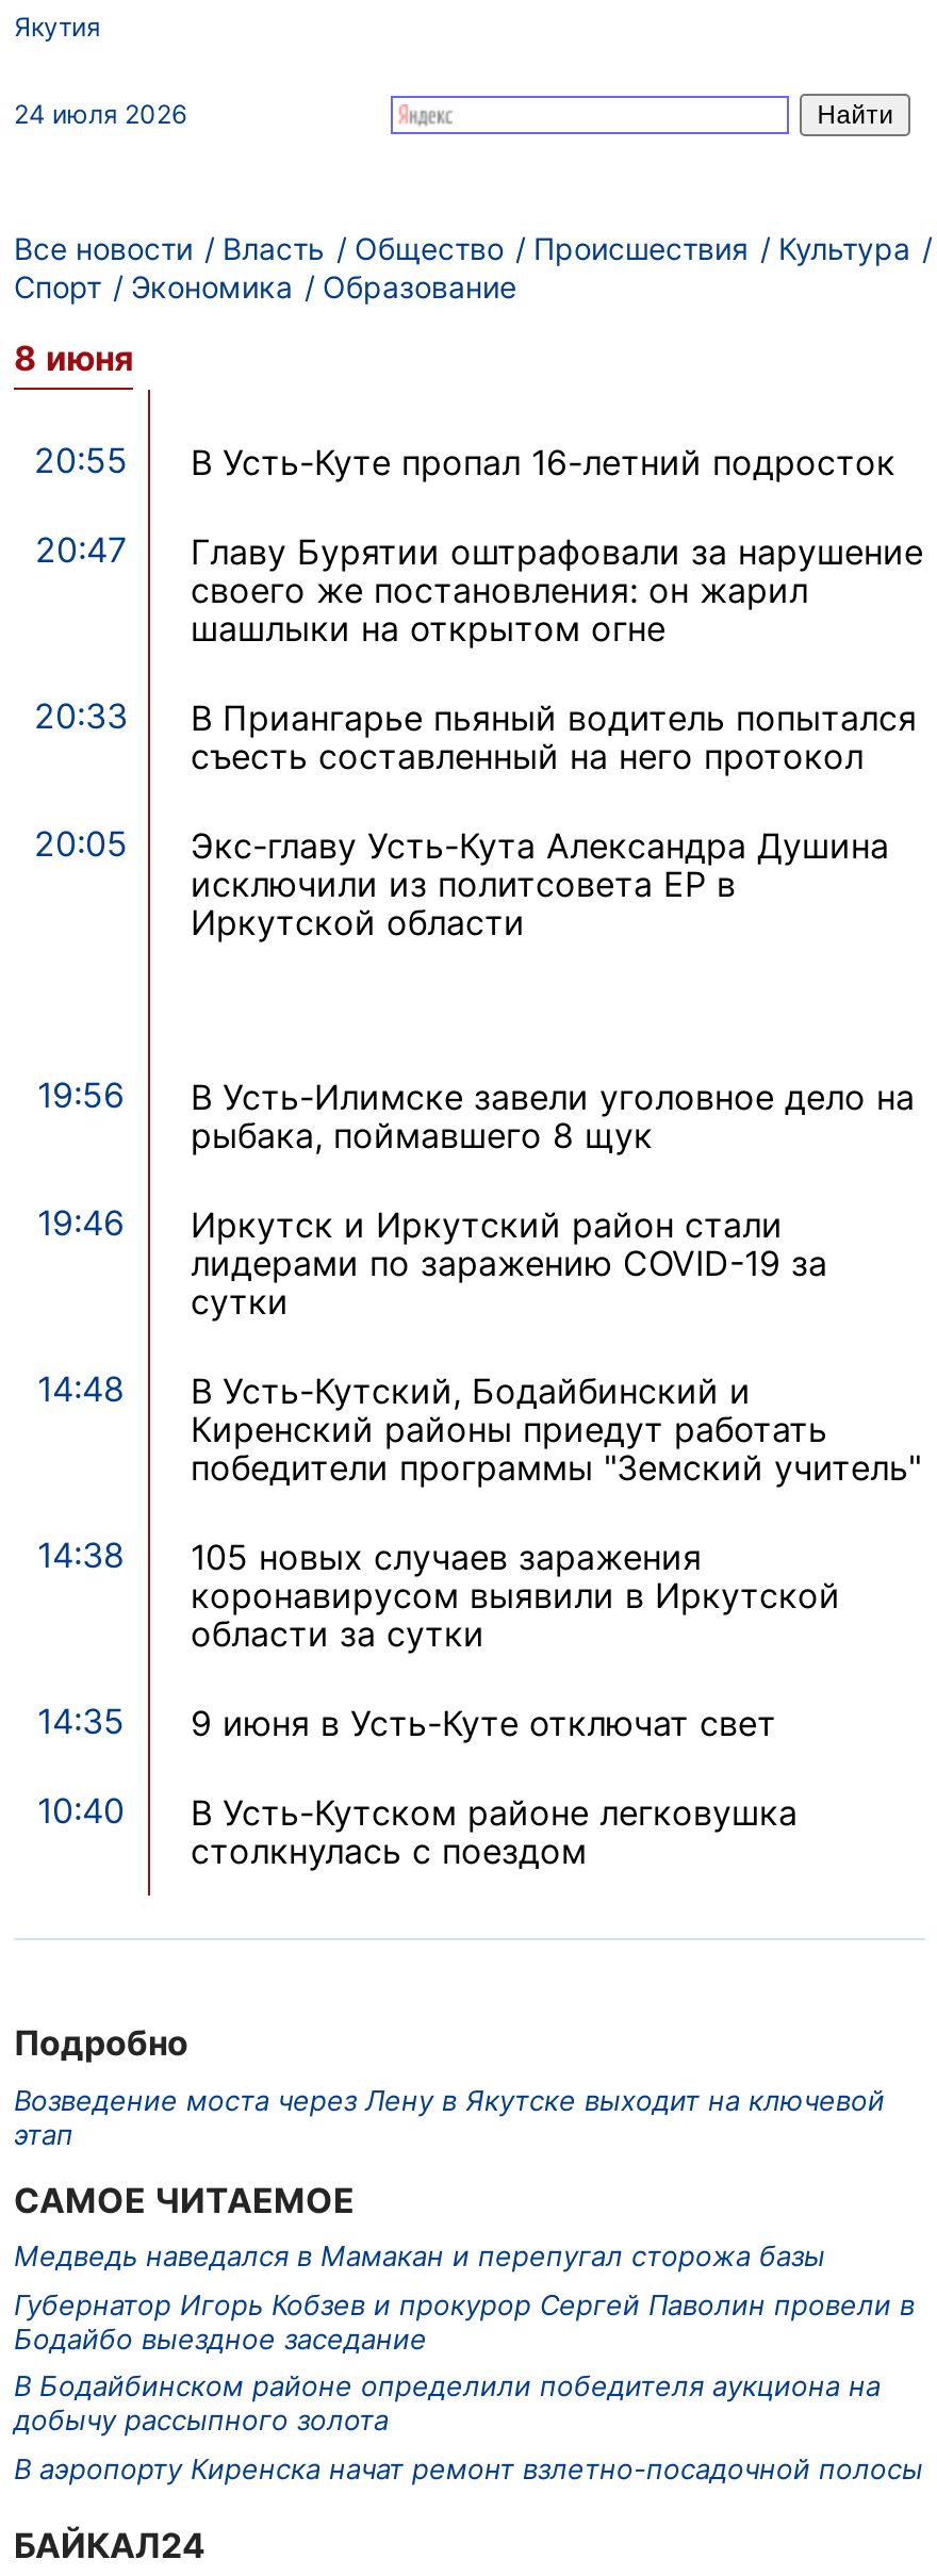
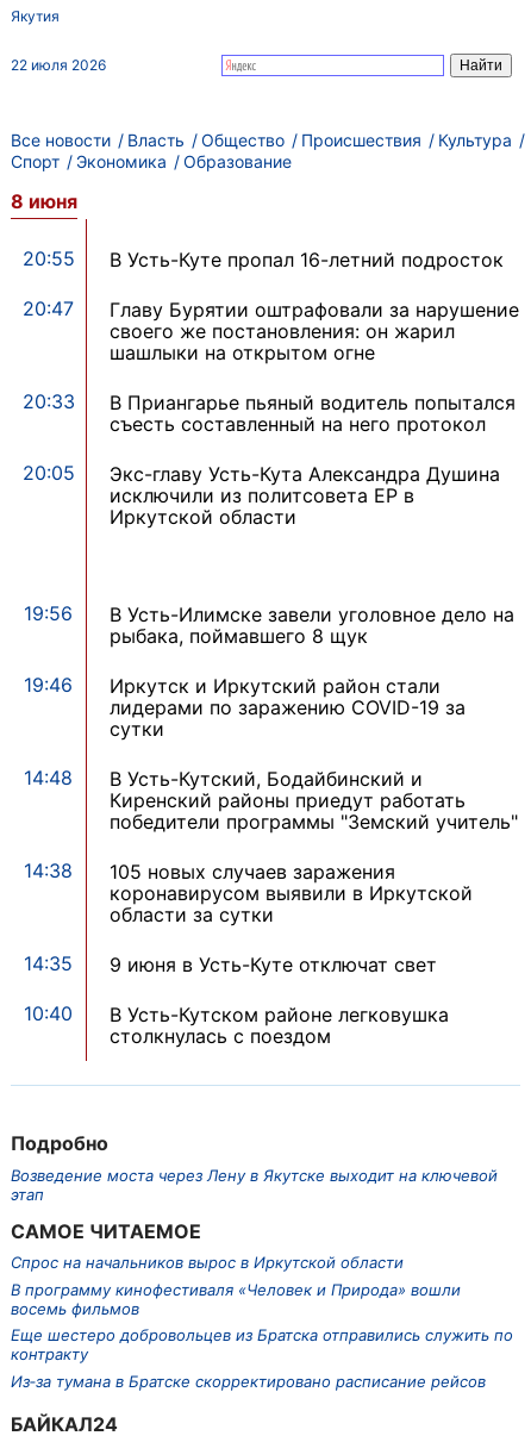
[14,97,186,129] 24 июля 2026 -> [11,55,106,73] 22 июля 2026
[14,2238,923,2484] Медведь наведался в Мамакан и перепугал сторожа базы | Губернатор Игорь Кобзев и прокурор Сергей Паволин провели в | Бодайбо выездное заседание | В Бодайбинском районе определили победителя аукциона на | добычу рассыпного золота | В аэропорту Киренска начат ремонт взлетно-посадочной полосы -> [11,1253,513,1390] Спрос на начальников вырос в Иркутской области | В программу кинофестиваля «Человек и Природа» вошли | восемь фильмов | Еще шестеро добровольцев из Братска отправились служить по | контракту | Из‑за тумана в Братске скорректировано расписание рейсов

